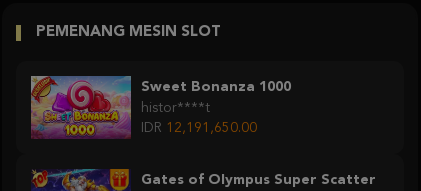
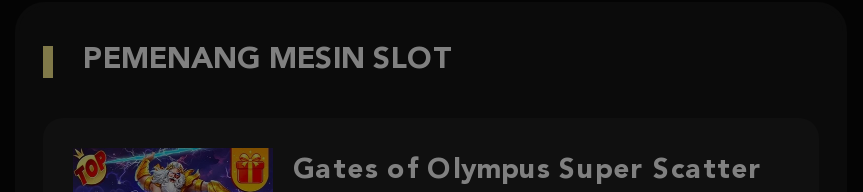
[30,75,291,140] [image] | Sweet Bonanza 1000 | histor****t | IDR 12,191,650.00 -> none

